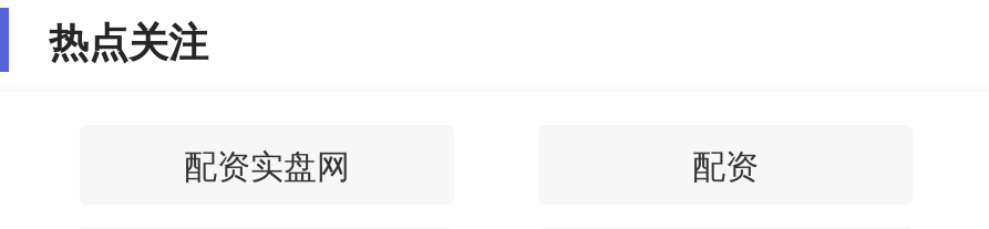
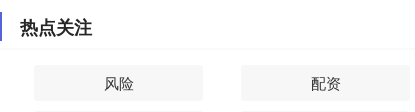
[184,141,350,188] 配资实盘网 -> [103,72,133,93] 风险

